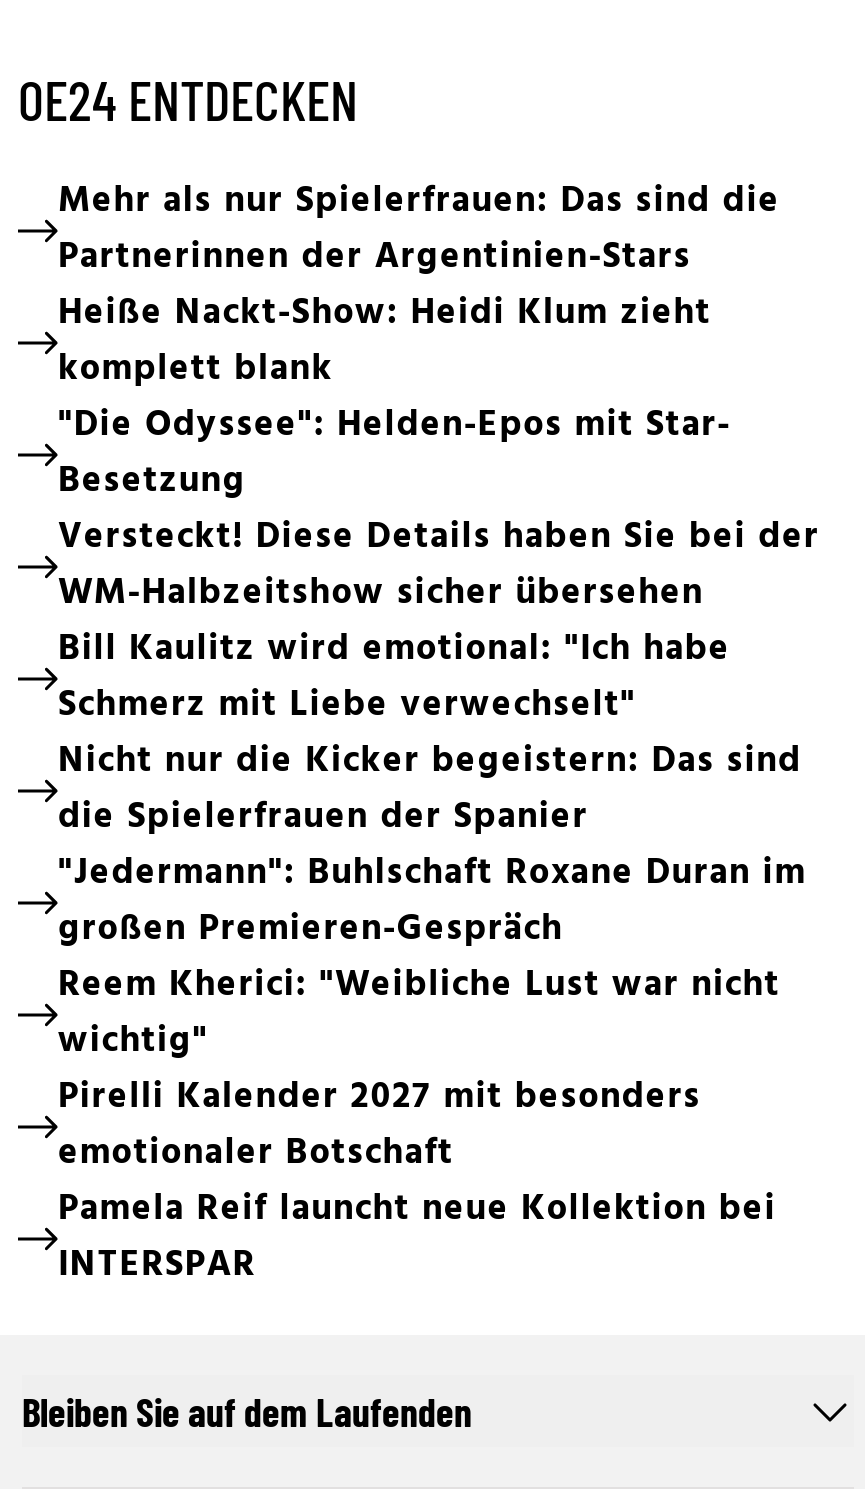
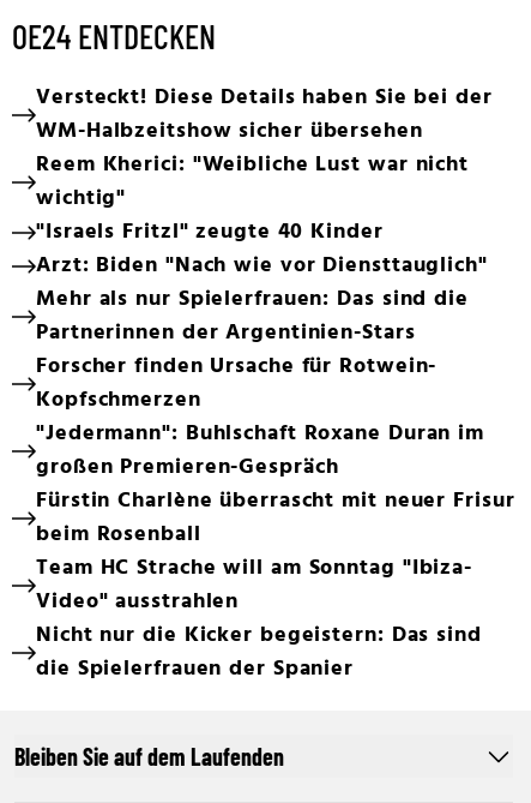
moved [58,173,780,287] -> [36,282,469,350]: Mehr als nur Spielerfrauen: Das sind die | Partnerinnen der Argentinien-Stars
[58,285,731,511] Heiße Nackt-Show: Heidi Klum zieht | komplett blank | "Die Odyssee": Helden-Epos mit Star- | Besetzung -> none
moved [58,509,820,623] -> [36,80,492,149]: Versteckt! Diese Details haben Sie bei der | WM-Halbzeitshow sicher übersehen
[58,621,730,735] Bill Kaulitz wird emotional: "Ich habe | Schmerz mit Liebe verwechselt" -> none
moved [58,733,802,847] -> [36,618,482,687]: Nicht nur die Kicker begeistern: Das sind | die Spielerfrauen der Spanier
moved [58,845,806,959] -> [36,417,484,485]: "Jedermann": Buhlschaft Roxane Duran im | großen Premieren-Gespräch
moved [58,957,780,1071] -> [36,148,469,216]: Reem Kherici: "Weibliche Lust war nicht | wichtig"
[58,1069,776,1295] Pirelli Kalender 2027 mit besonders | emotionaler Botschaft | Pamela Reif launcht neue Kollektion bei | INTERSPAR -> [36,215,515,619] "Israels Fritzl" zeugte 40 Kinder | Arzt: Biden "Nach wie vor Diensttauglich" | Forscher finden Ursache für Rotwein- | Kopfschmerzen | Fürstin Charlène überrascht mit neuer Frisur | beim Rosenball | Team HC Strache will am Sonntag "Ibiza- | Video" ausstrahlen

